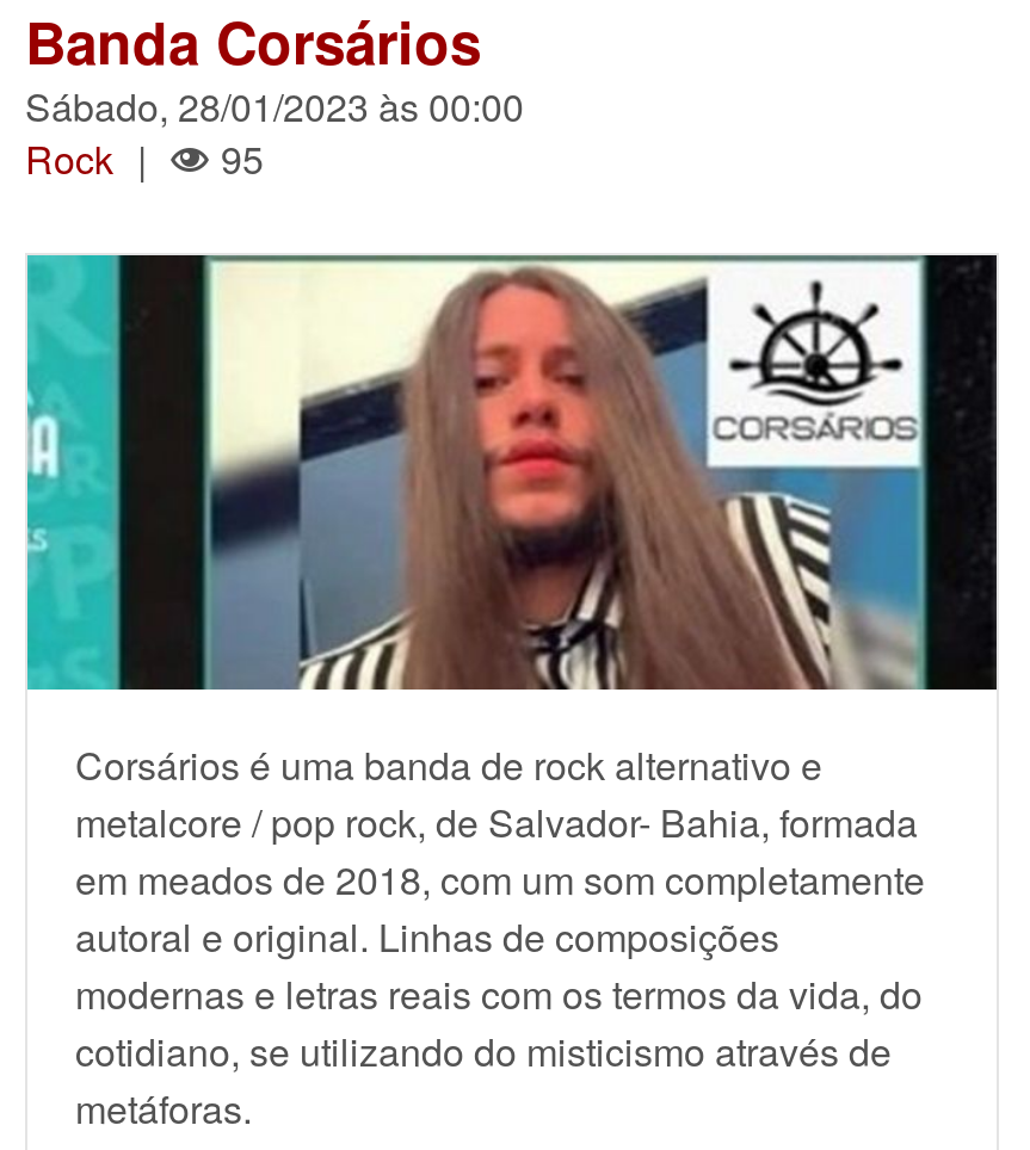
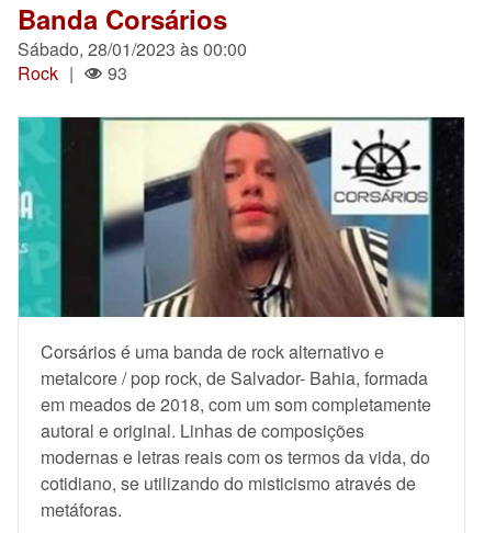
[221,131,264,186] 95 -> [108,60,127,86] 93

